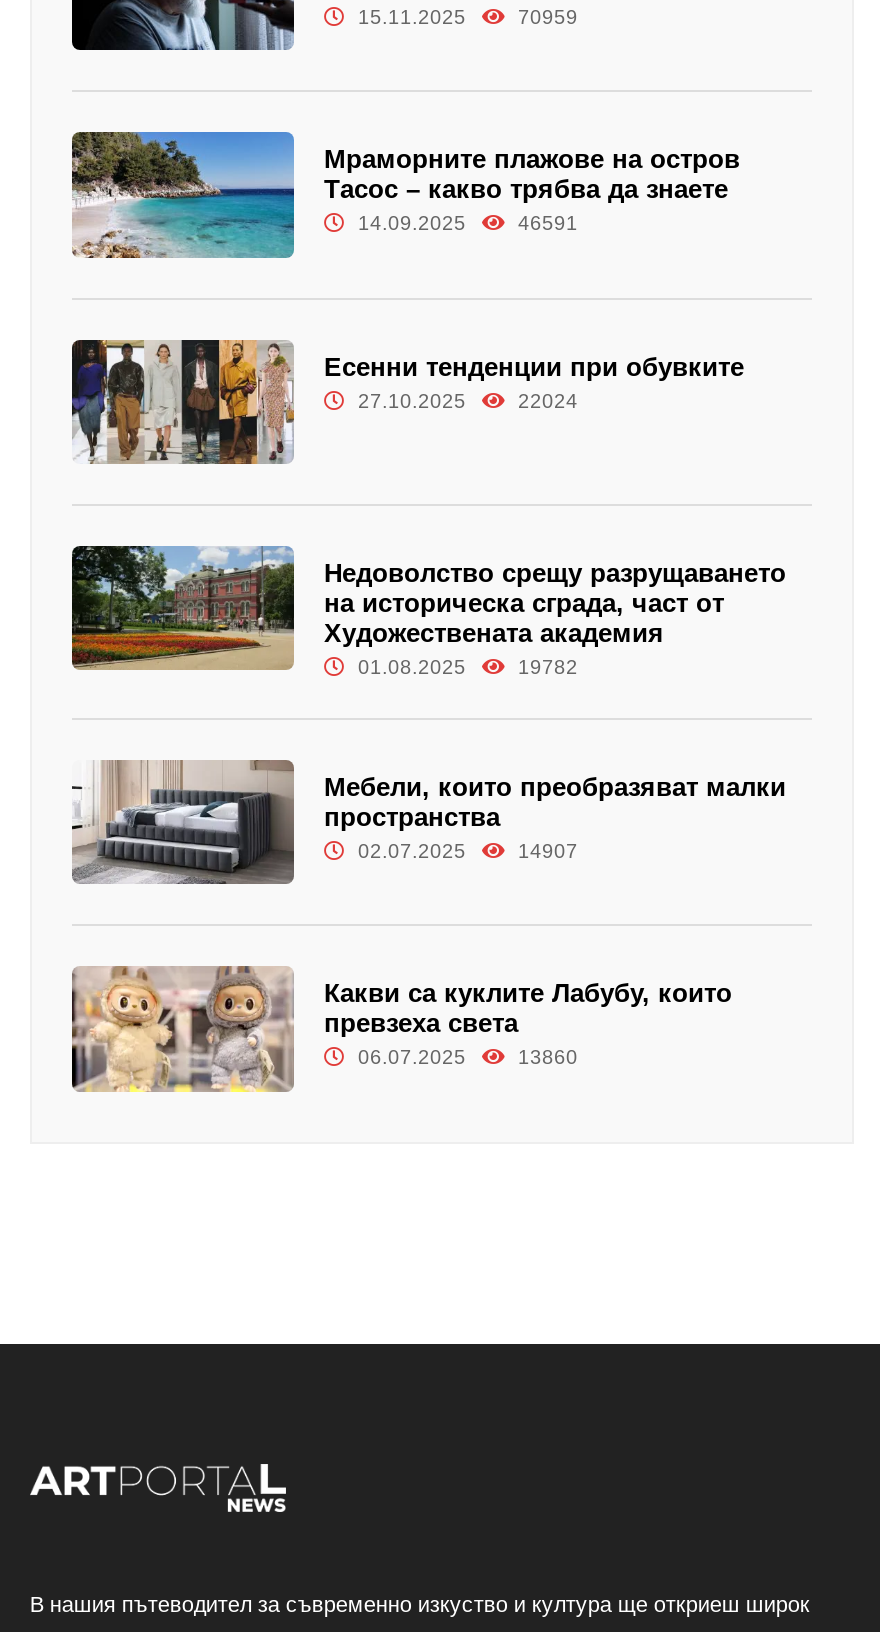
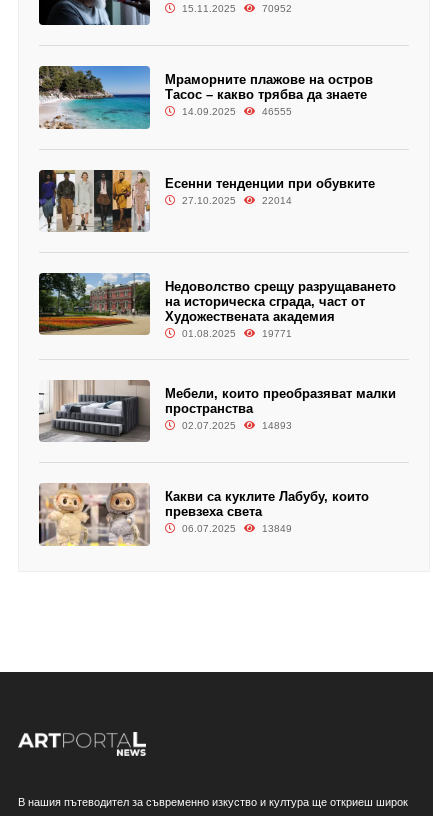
[512,5,578,27] 70959 -> [259,3,292,14] 70952
[512,212,578,234] 46591 -> [259,106,292,117] 46555
[512,389,578,411] 22024 -> [259,195,292,206] 22014
[512,656,578,678] 19782 -> [259,328,292,339] 19771
[512,840,578,862] 14907 -> [259,420,292,431] 14893
[512,1047,578,1069] 13860 -> [259,523,292,534] 13849

